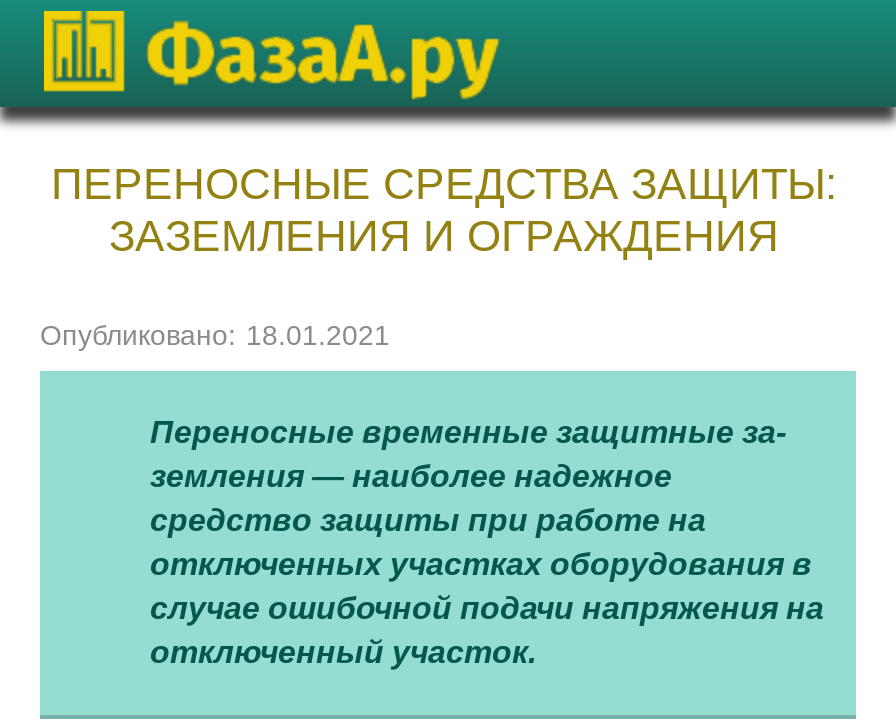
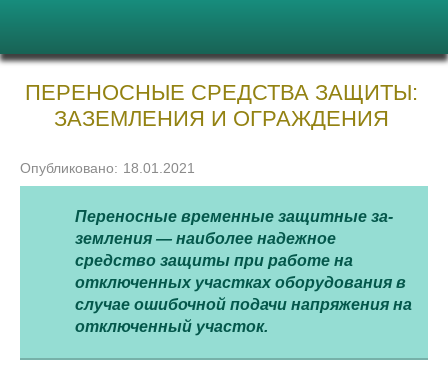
[42,9,126,93] [image] -> none
[144,19,500,101] [image] -> none

